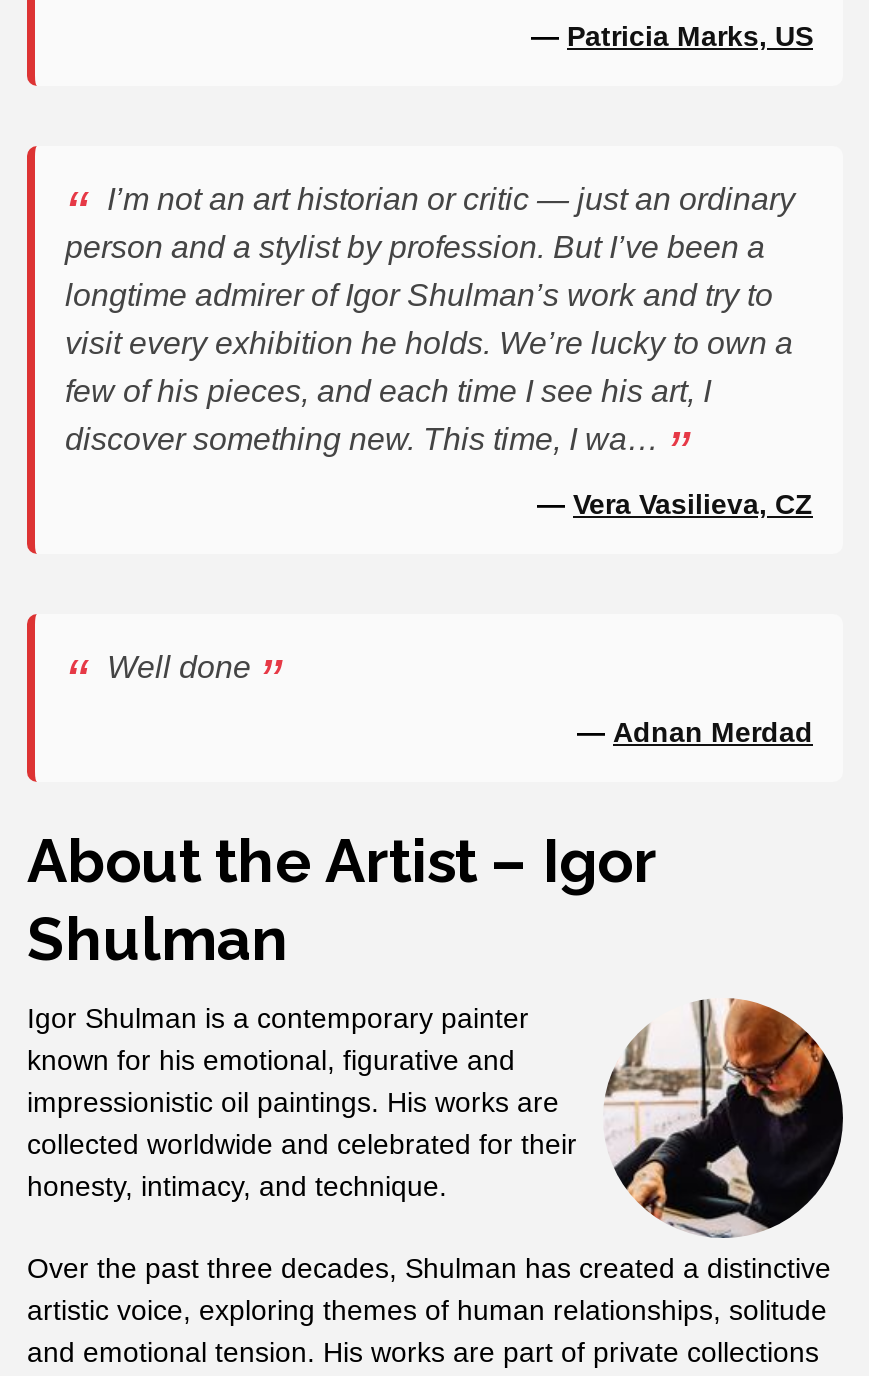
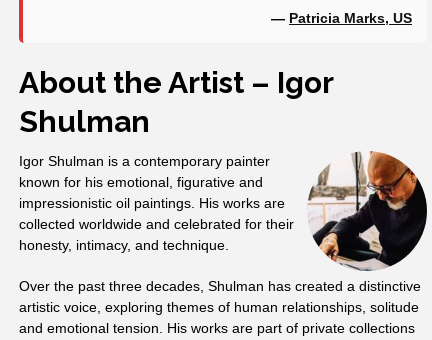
[65,183,813,521] I’m not an art historian or critic — just an ordinary | person and a stylist by profession. But I’ve been a | longtime admirer of Igor Shulman’s work and try to | visit every exhibition he holds. We’re lucky to own a | few of his pieces, and each time I see his art, I | discover something new. This time, I wa… | Vera Vasilieva, CZ -> none
[107,651,813,749] Well done | Adnan Merdad -> none

